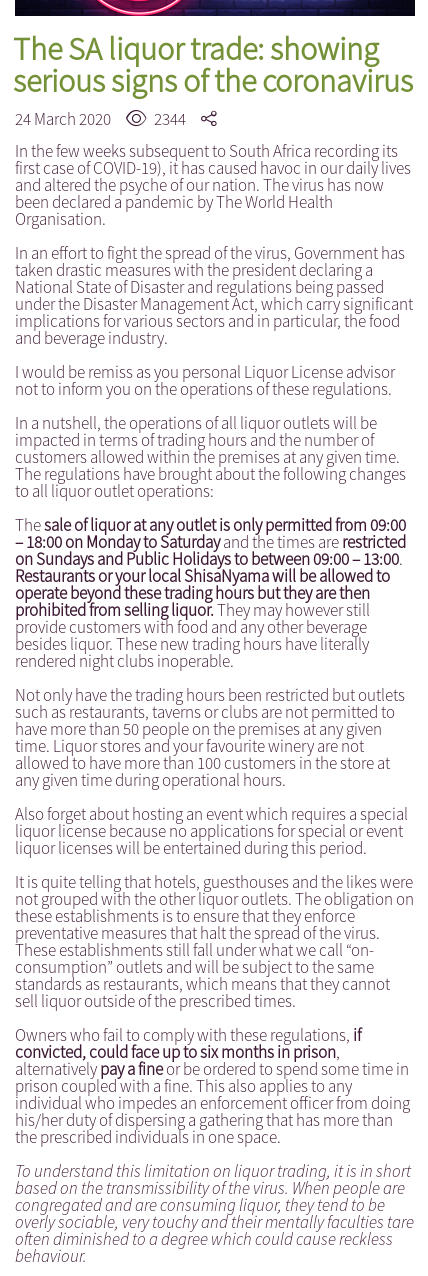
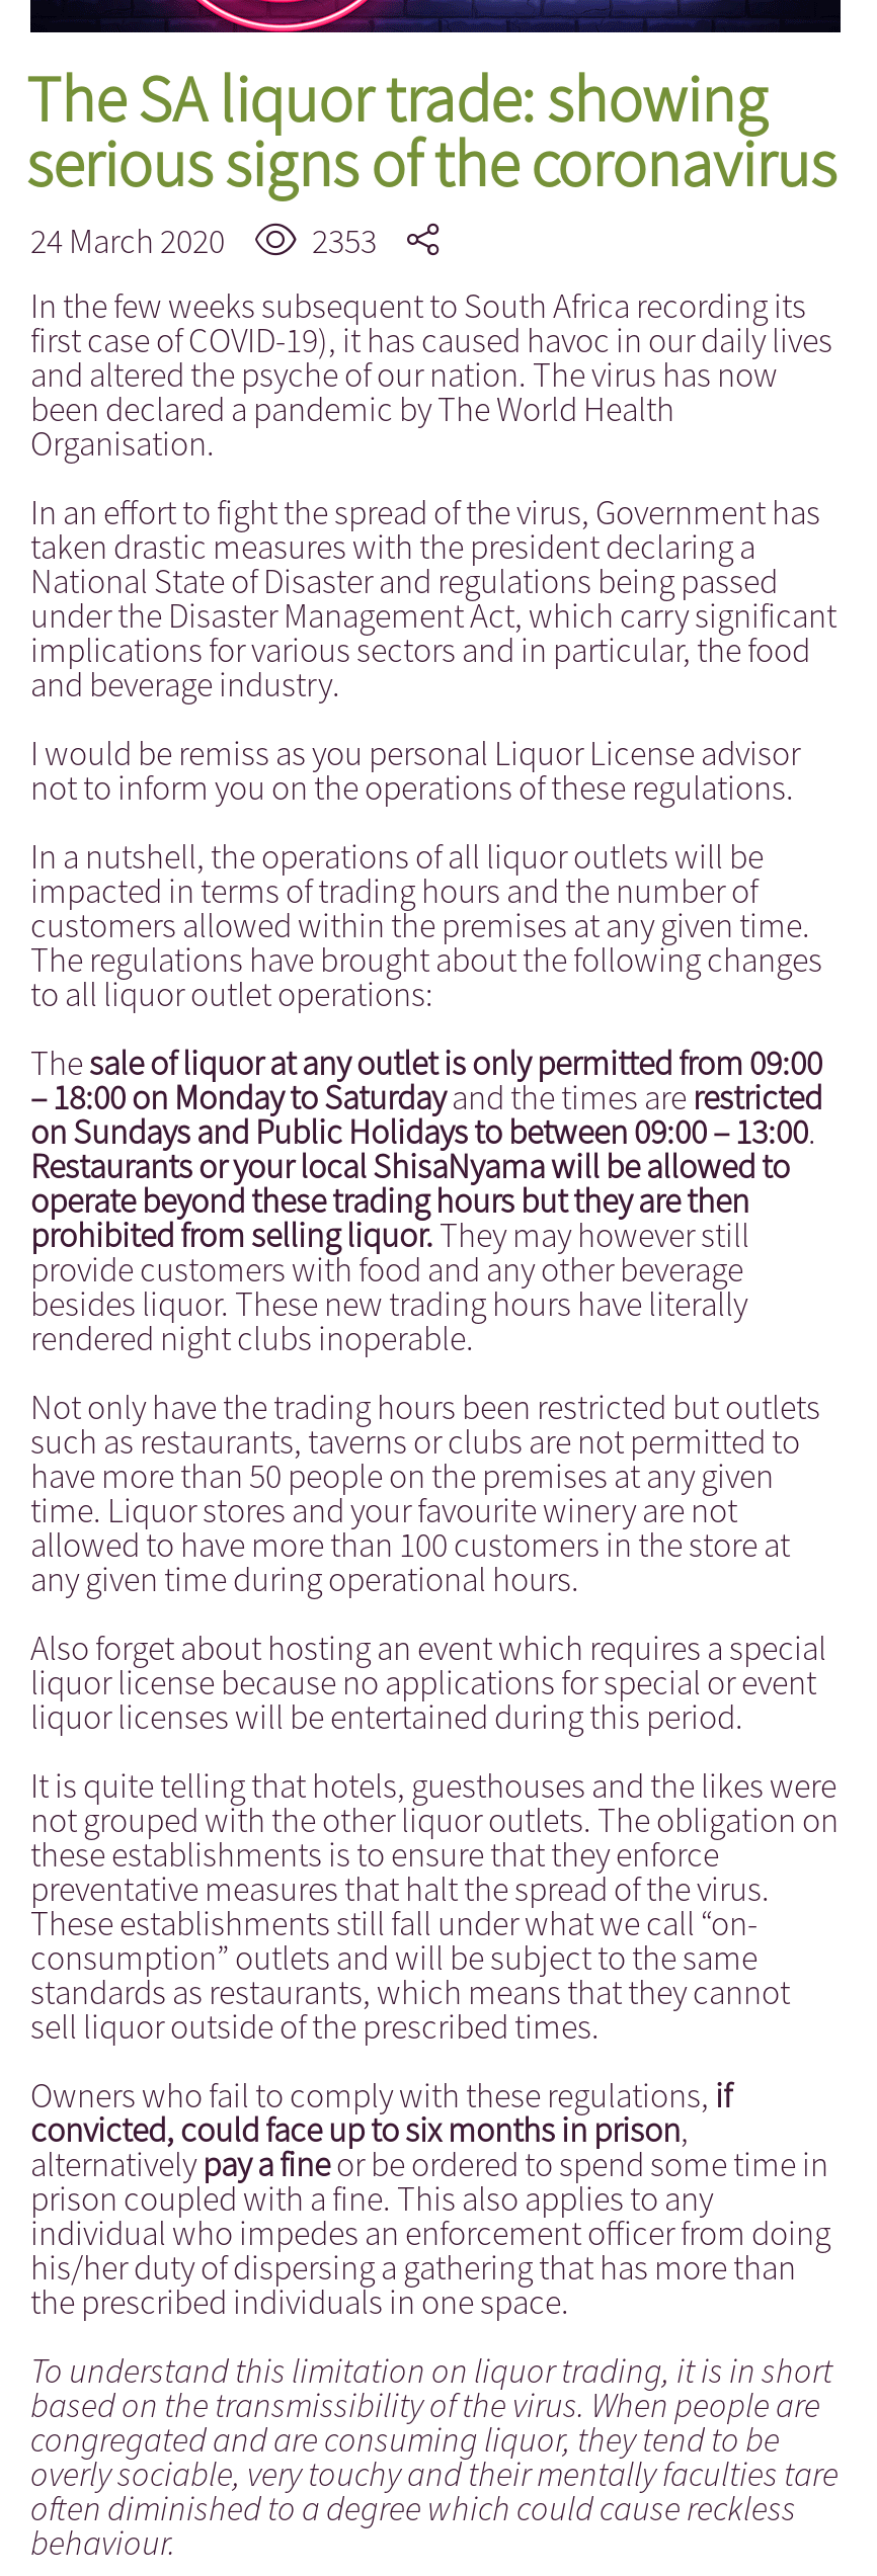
[15,108,189,130] 24 March 2020 2344 -> [30,219,383,263] 24 March 2020 2353

